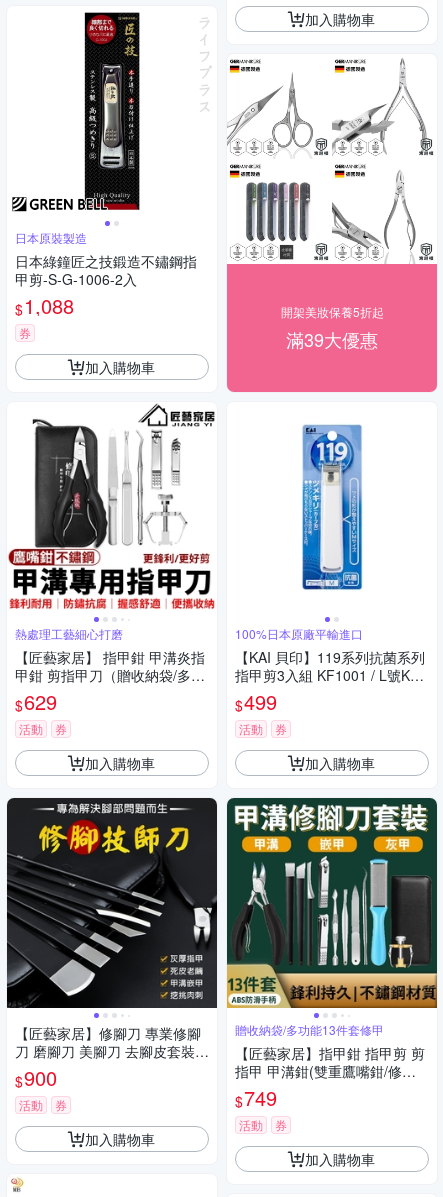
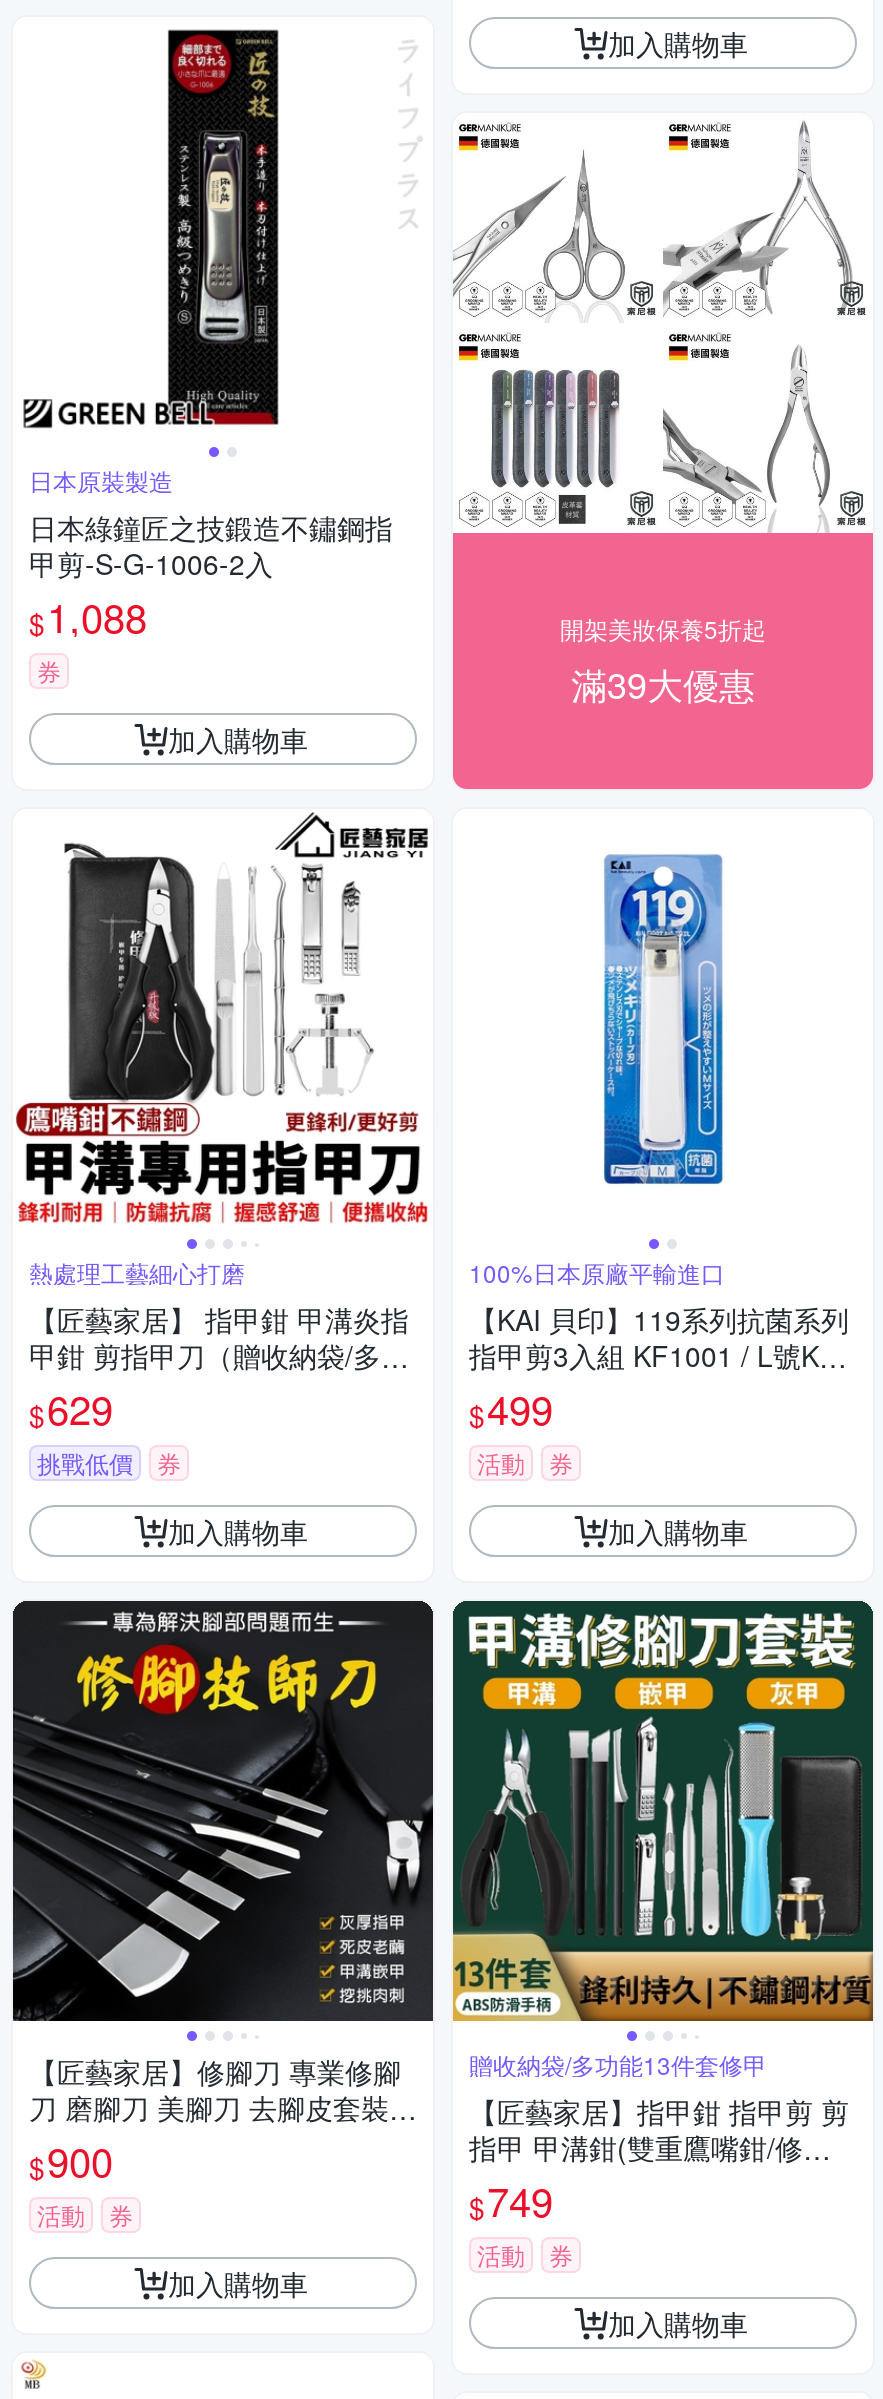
[19,720,43,737] 活動 -> [37,1446,133,1480] 挑戰低價

